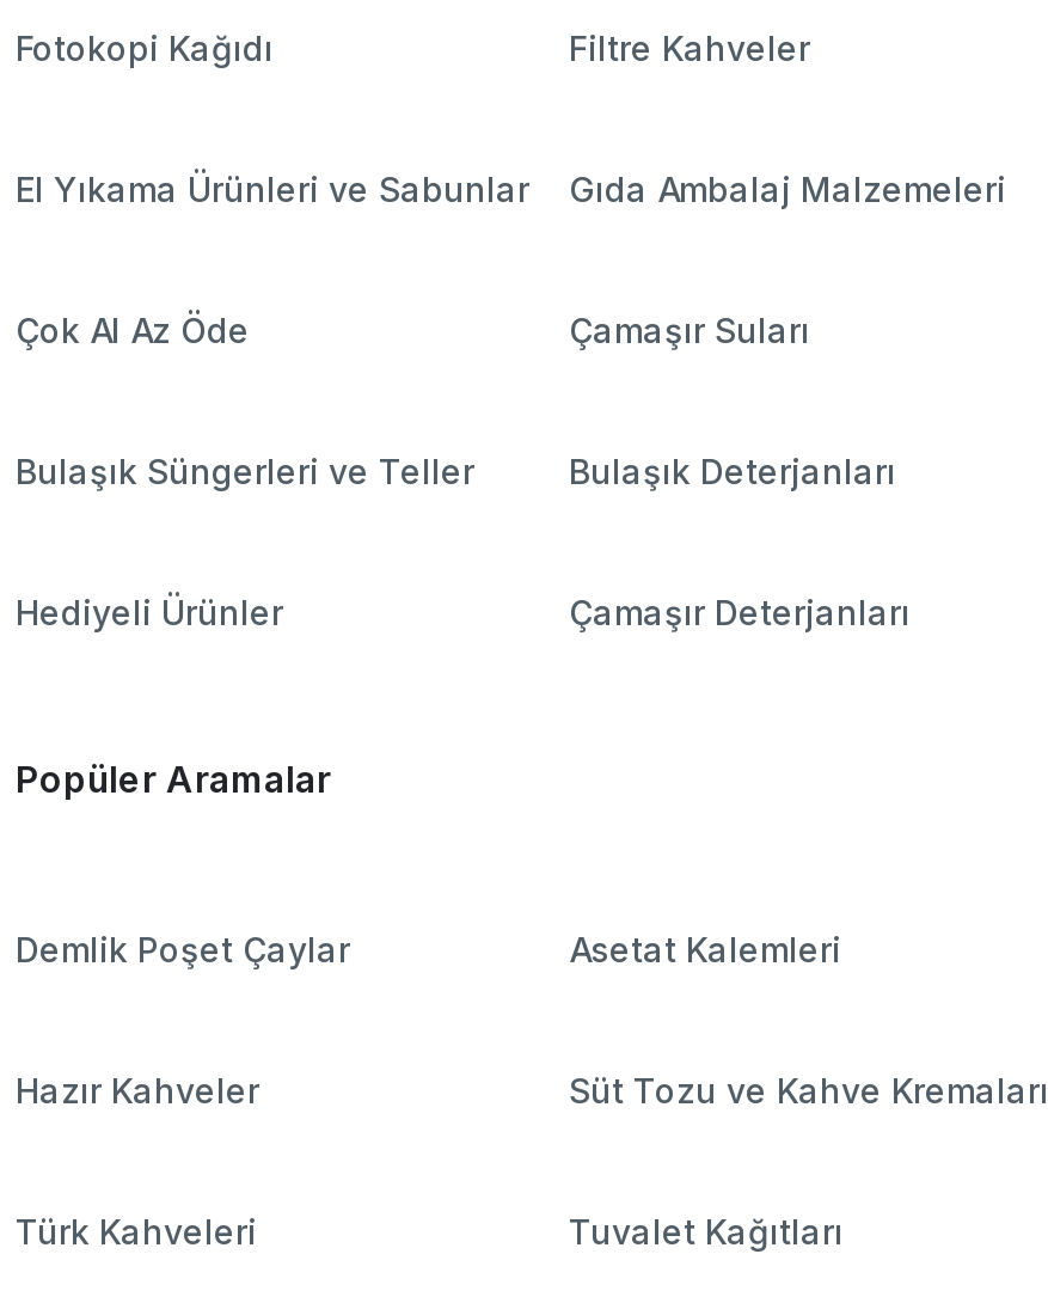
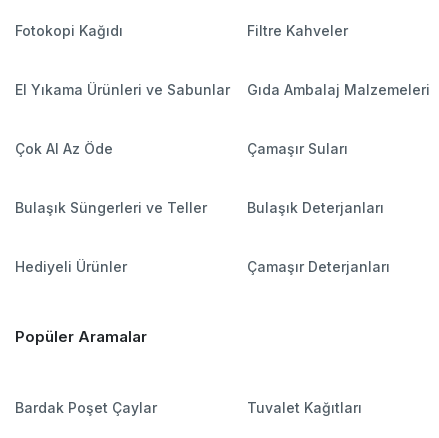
[16,928,1048,1251] Demlik Poşet Çaylar | Asetat Kalemleri | Hazır Kahveler | Süt Tozu ve Kahve Kremaları | Türk Kahveleri -> [15,399,157,416] Bardak Poşet Çaylar

